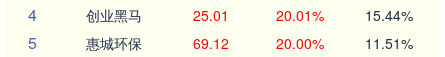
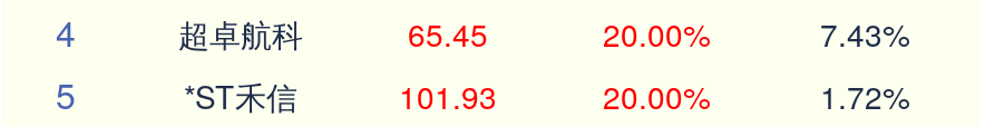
[86,5,412,25] 创业黑马 | 25.01 | 20.01% | 15.44% -> [178,11,909,55] 超卓航科 | 65.45 | 20.00% | 7.43%
[86,33,228,53] 惠城环保 | 69.12 -> [184,73,497,118] *ST禾信 | 101.93
[364,33,412,53] 11.51% -> [820,73,909,118] 1.72%

